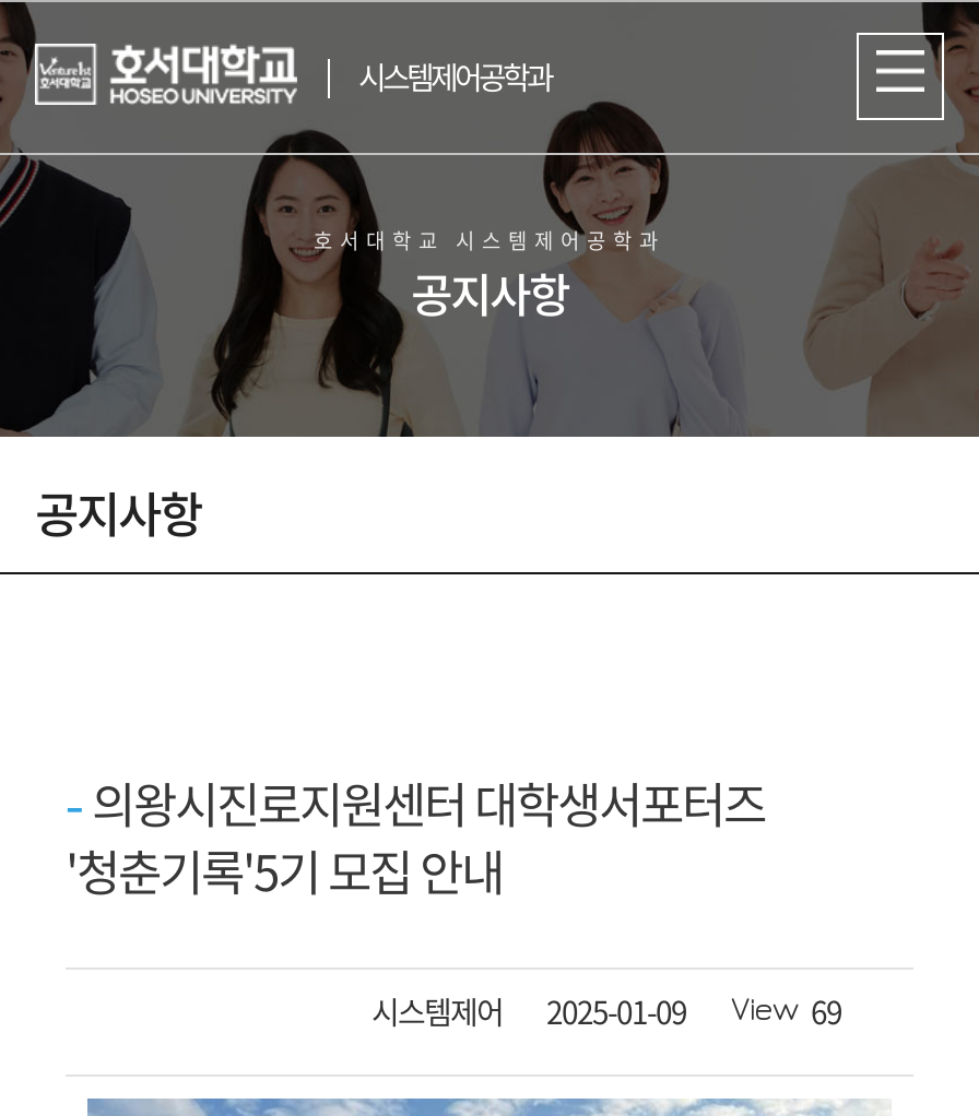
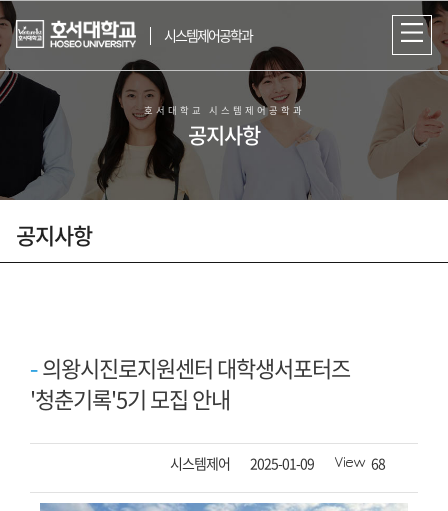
[811,989,841,1033] 69 -> [371,453,385,473] 68

